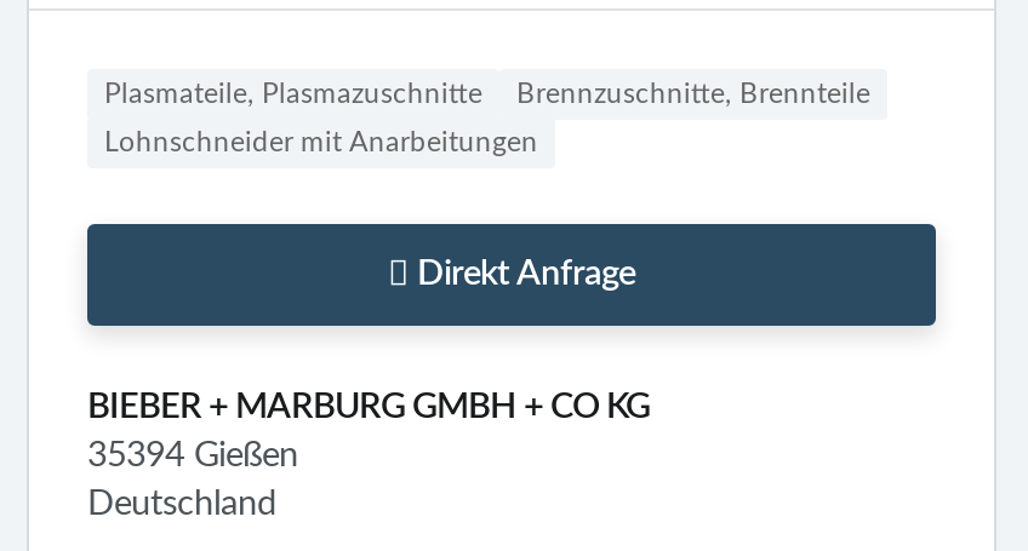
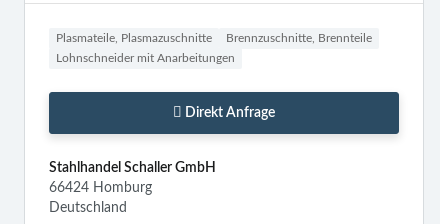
[87,388,650,473] BIEBER + MARBURG GMBH + CO KG | 35394 Gießen -> [49,160,216,195] Stahlhandel Schaller GmbH | 66424 Homburg

